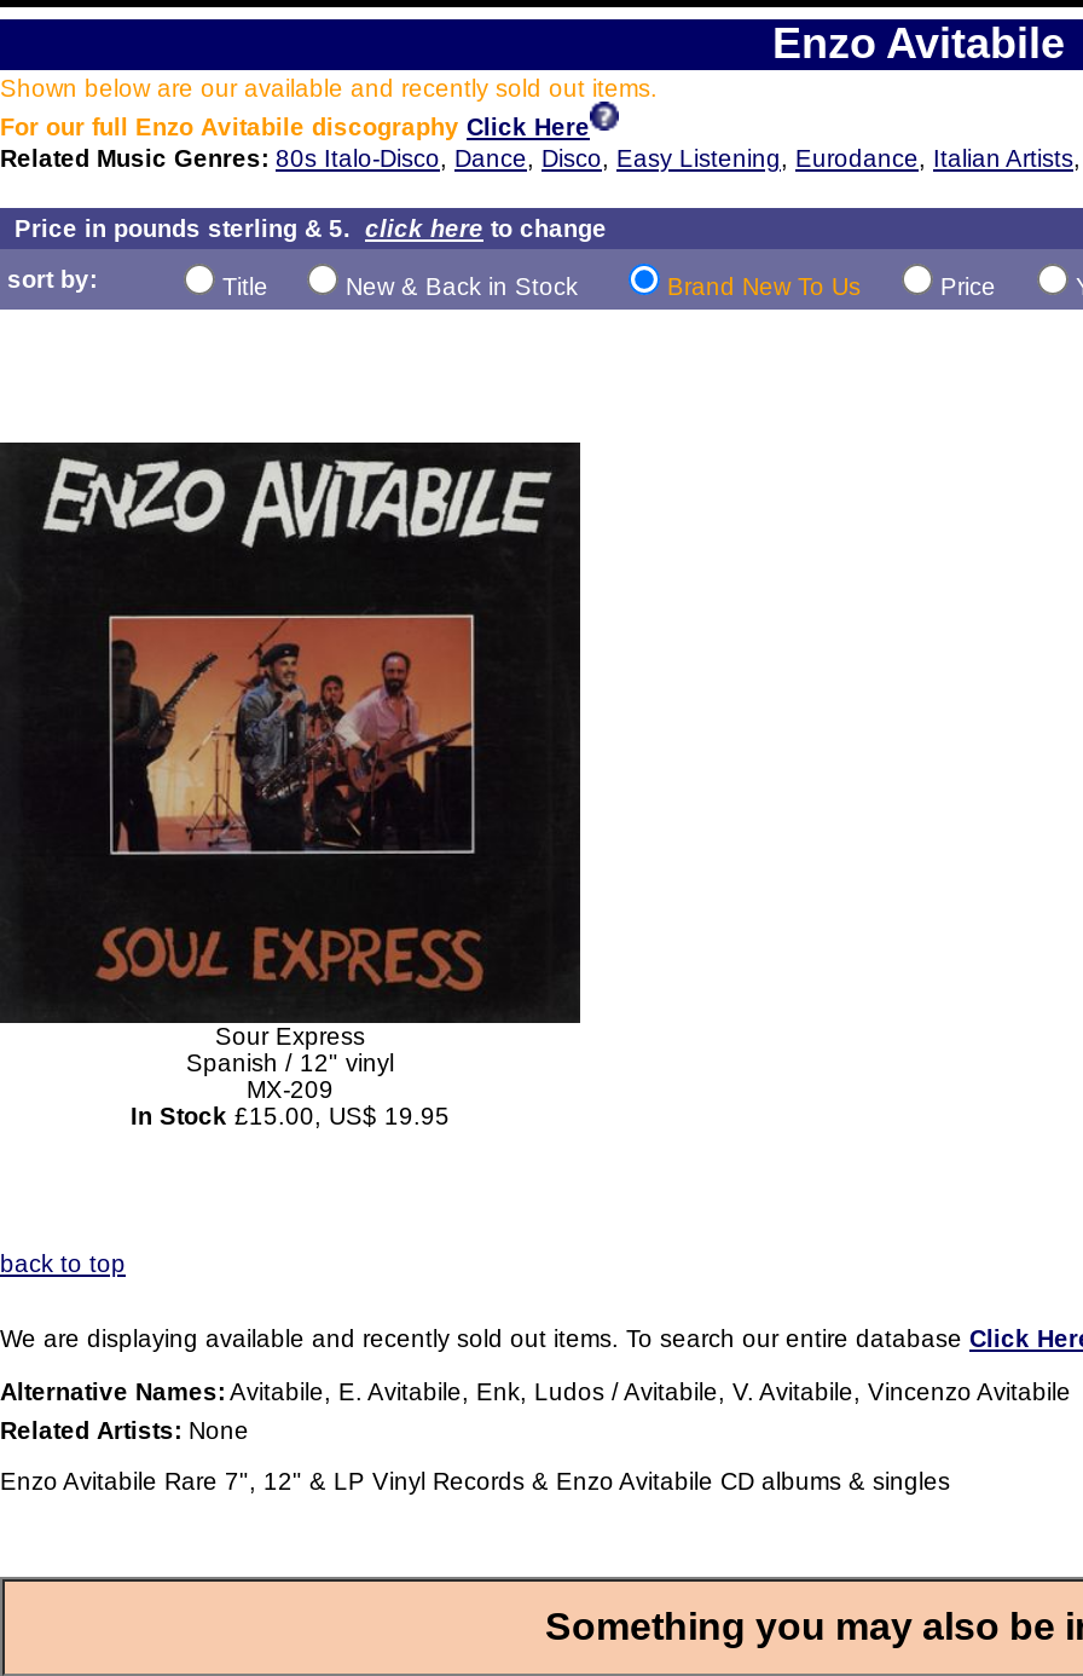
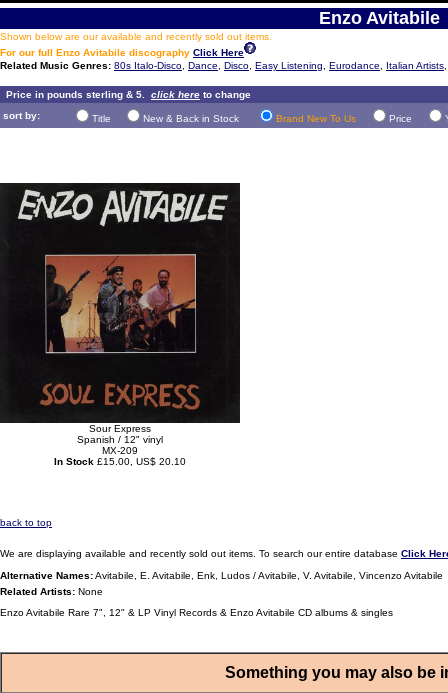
[131,1103,450,1129] In Stock £15.00, US$ 19.95 -> [54,456,186,467] In Stock £15.00, US$ 20.10

